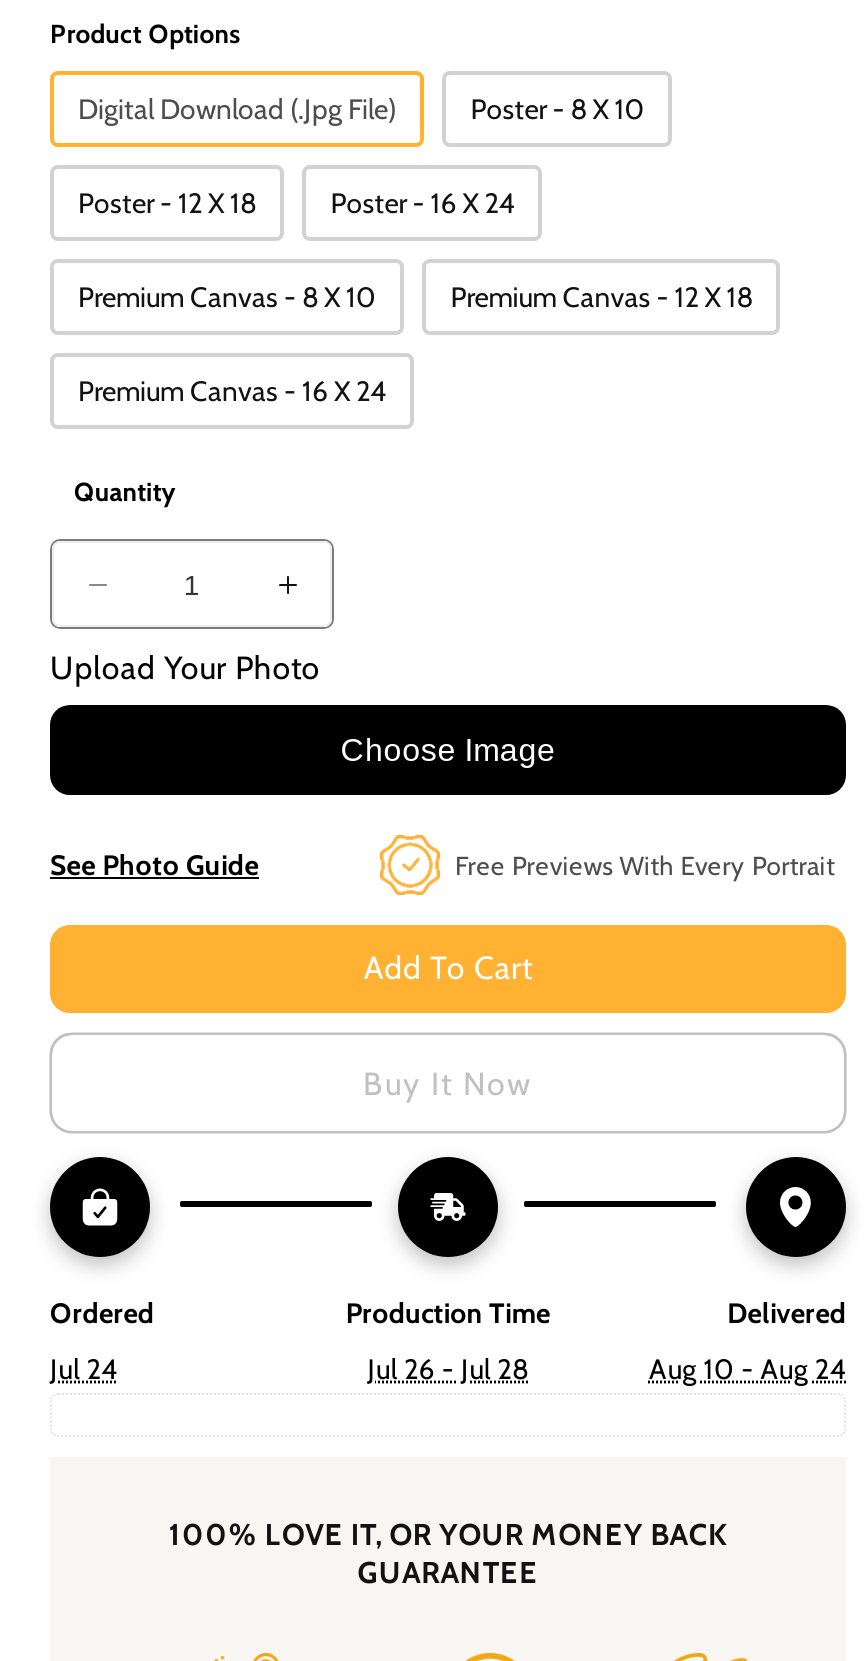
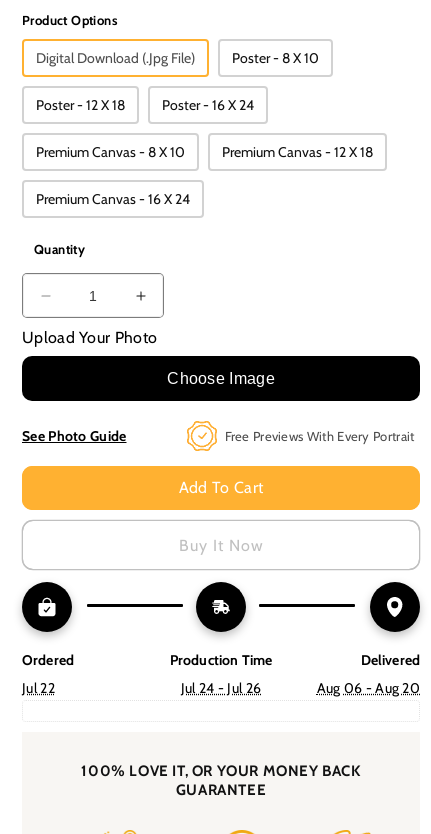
[50,1352,118,1388] Jul 24 -> [22,679,55,697] Jul 22
[368,1352,528,1388] Jul 26 - Jul 28 -> [181,679,261,697] Jul 24 - Jul 26
[649,1352,846,1388] Aug 10 - Aug 24 -> [316,679,420,697] Aug 06 - Aug 20

